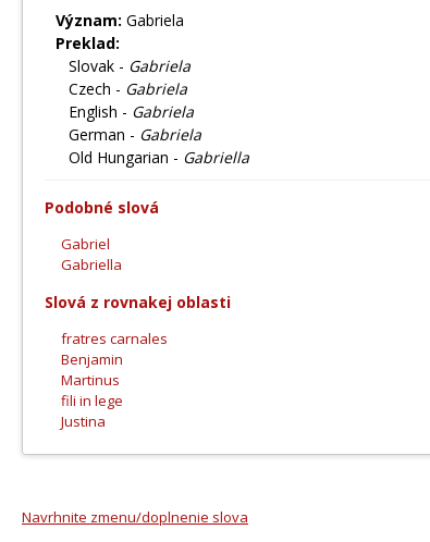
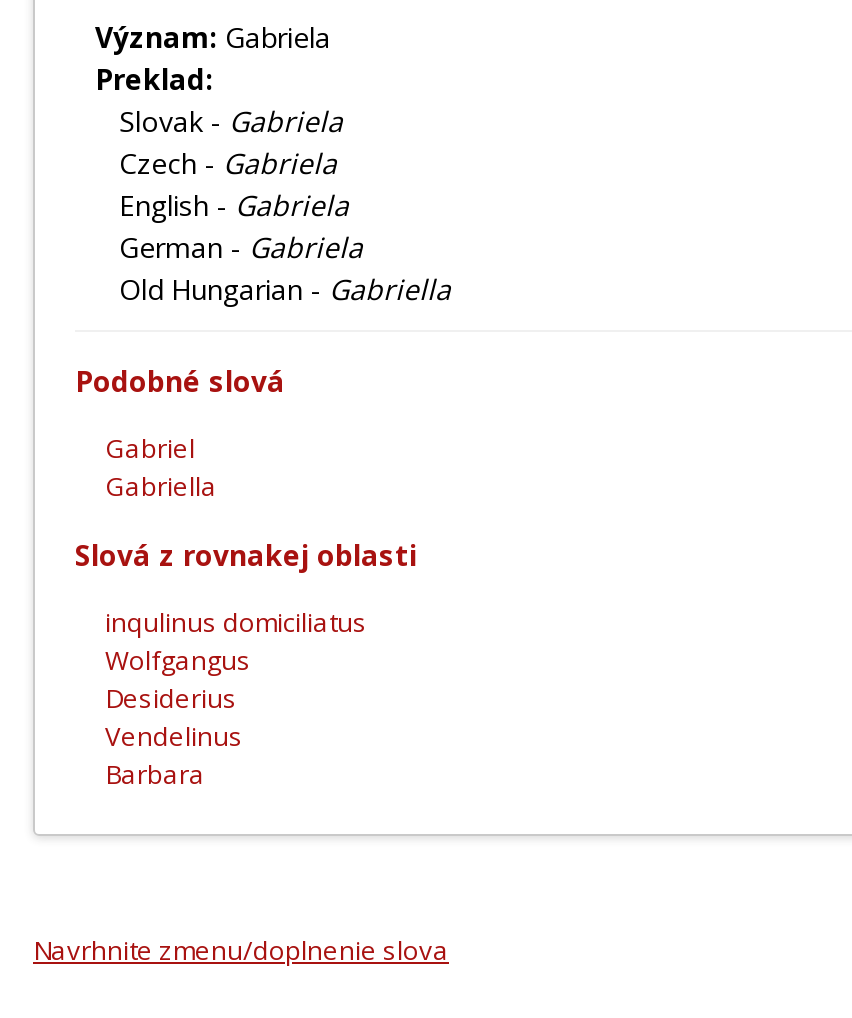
[61,329,168,431] fratres carnales | Benjamin | Martinus | fili in lege | Justina -> [105,604,367,792] inqulinus domiciliatus | Wolfgangus | Desiderius | Vendelinus | Barbara

